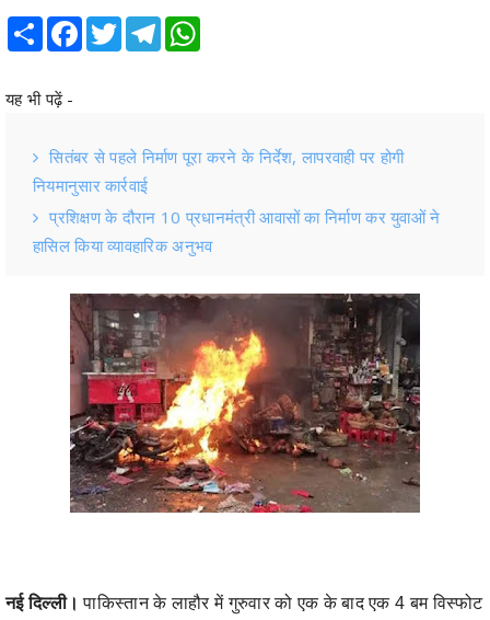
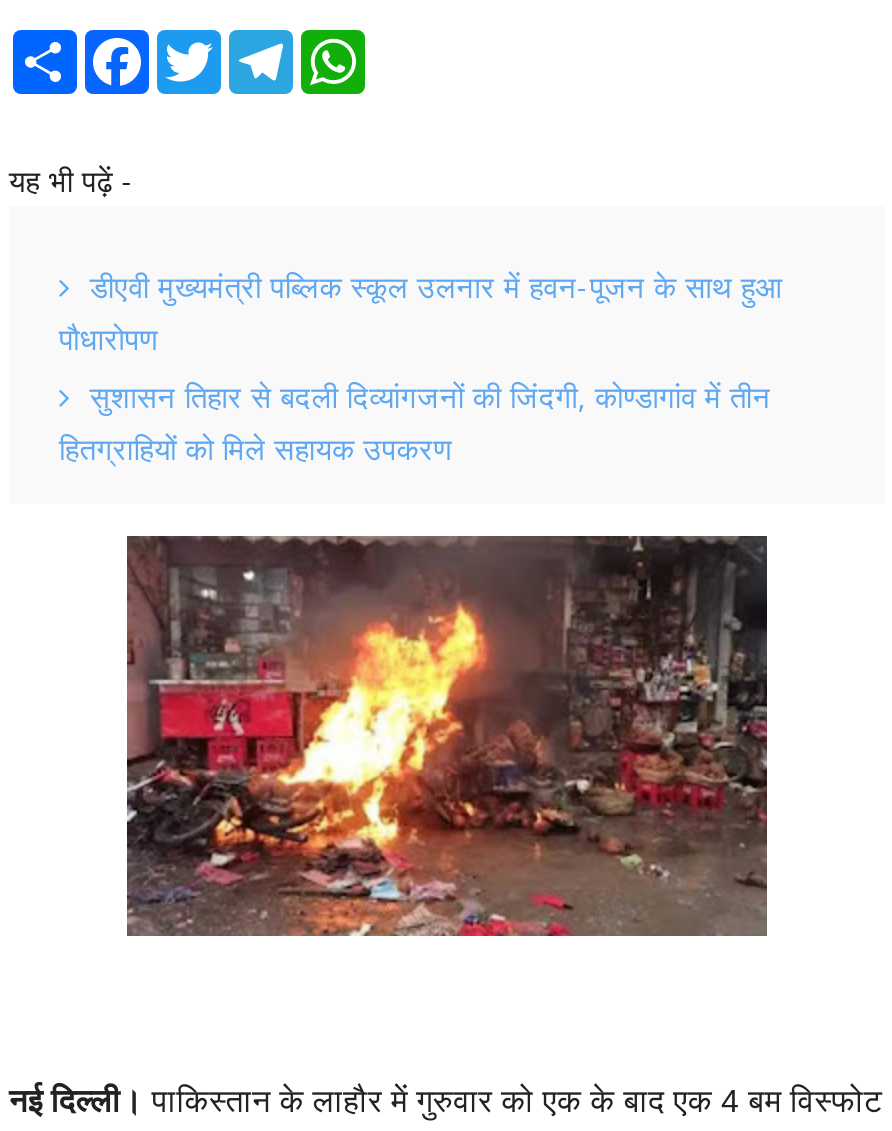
[33,145,440,256] सितंबर से पहले निर्माण पूरा करने के निर्देश, लापरवाही पर होगी | नियमानुसार कार्रवाई | प्रशिक्षण के दौरान 10 प्रधानमंत्री आवासों का निर्माण कर युवाओं ने | हासिल किया व्यावहारिक अनुभव -> [59,266,782,468] डीएवी मुख्यमंत्री पब्लिक स्कूल उलनार में हवन-पूजन के साथ हुआ | पौधारोपण | सुशासन तिहार से बदली दिव्यांगजनों की जिंदगी, कोण्डागांव में तीन | हितग्राहियों को मिले सहायक उपकरण

